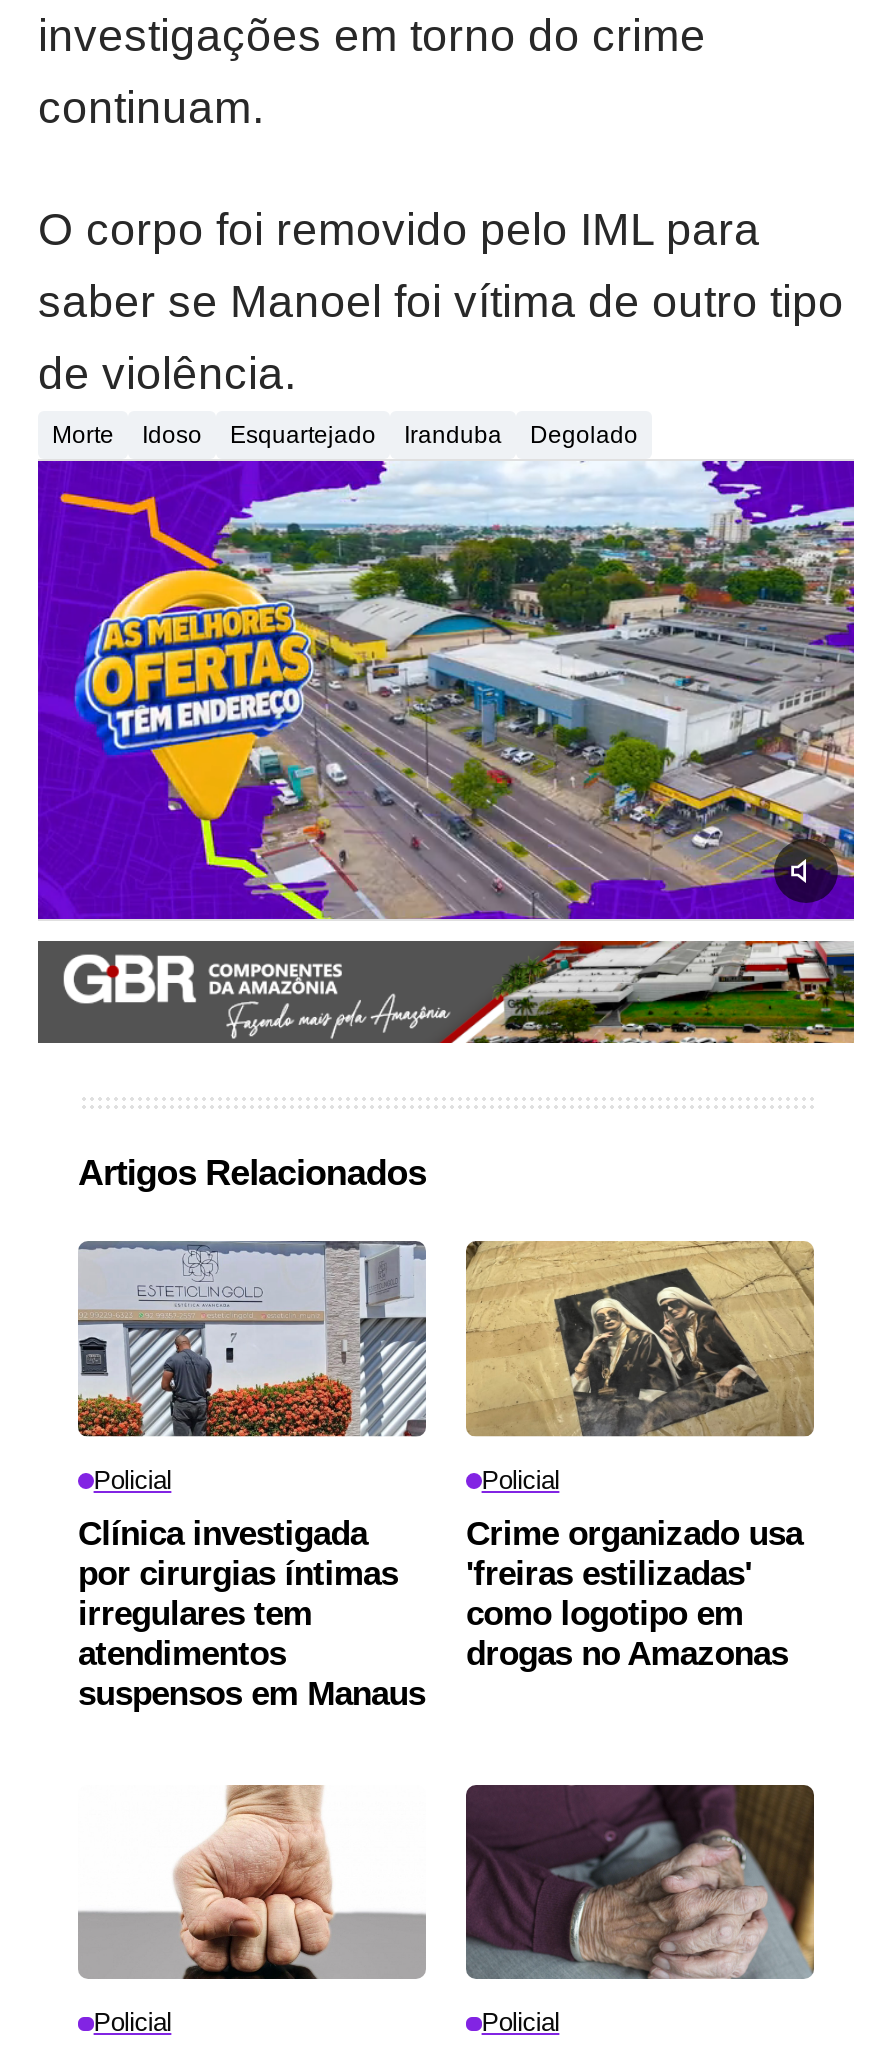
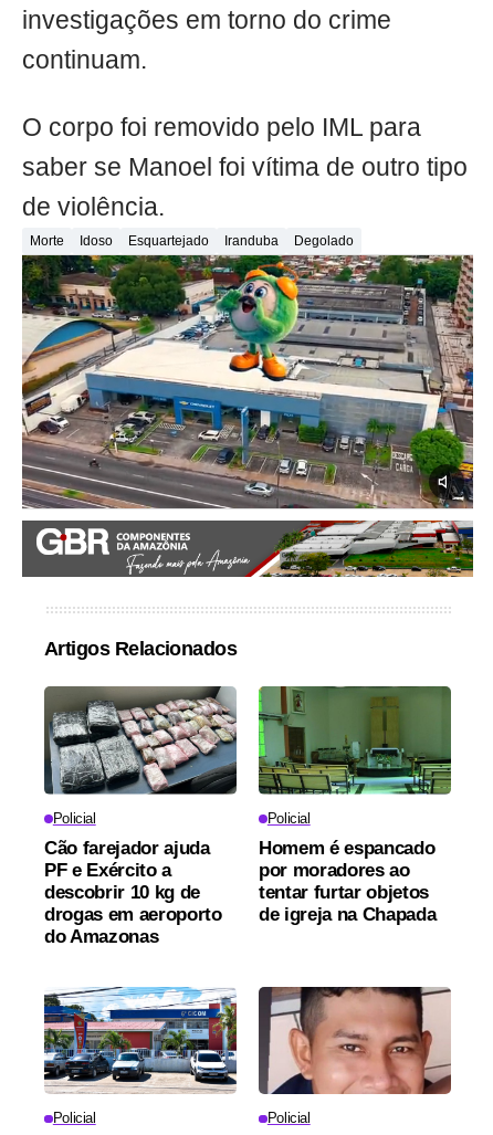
[36,459,856,921] [image] -> [21,254,474,509] [image]
[76,1241,426,1712] [image] | Clínica investigada | por cirurgias íntimas | irregulares tem | atendimentos | suspensos em Manaus -> [43,686,238,947] [image] | Cão farejador ajuda | PF e Exército a | descobrir 10 kg de | drogas em aeroporto | do Amazonas
[464,1239,816,1672] [image] | Crime organizado usa | 'freiras estilizadas' | como logotipo em | drogas no Amazonas -> [258,685,452,925] [image] | Homem é espancado | por moradores ao | tentar furtar objetos | de igreja na Chapada
[78,1783,426,1981] [image] -> [43,986,238,1094] [image]
[470,1785,816,1979] [image] -> [260,986,451,1095] [image]

